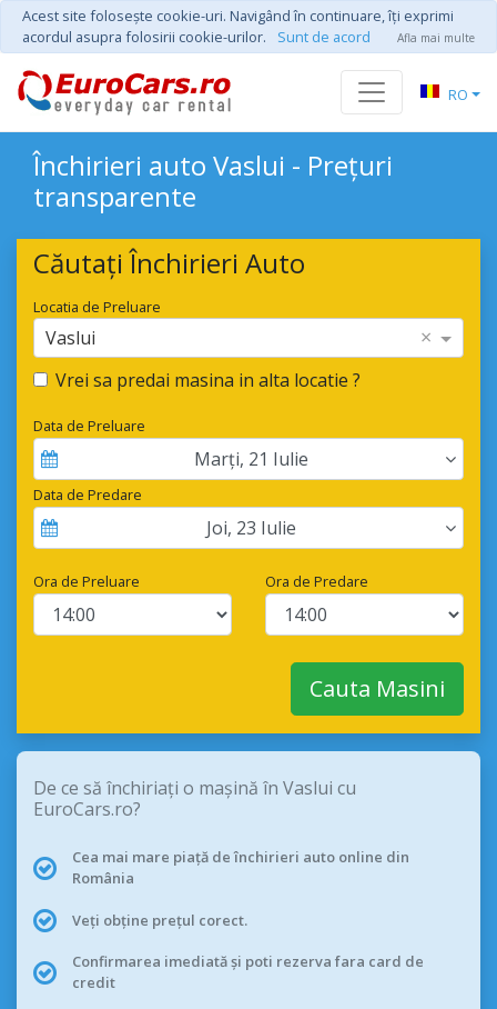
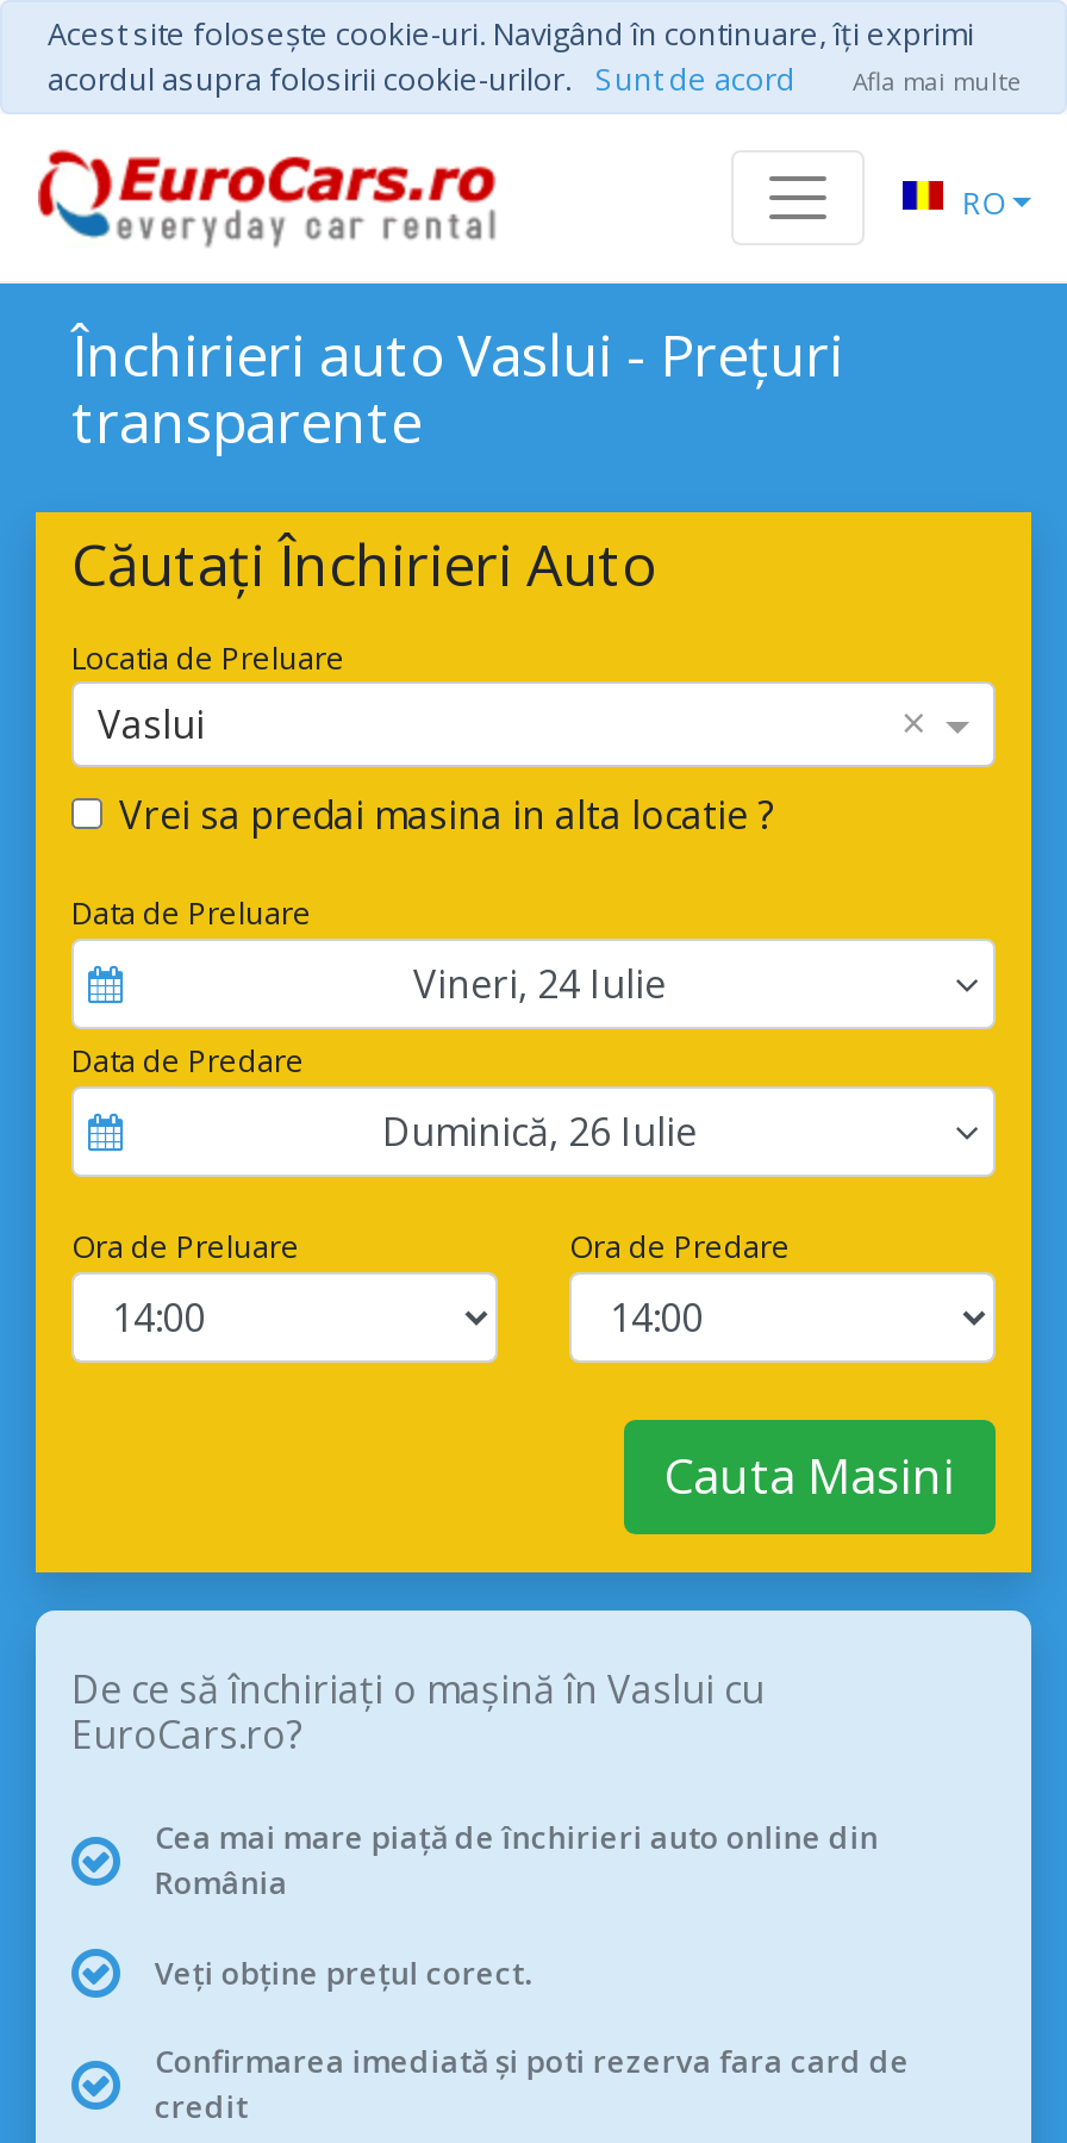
[194,447,308,471] Marți, 21 Iulie -> [413,958,666,1010] Vineri, 24 Iulie
[206,516,296,540] Joi, 23 Iulie -> [382,1105,697,1158] Duminică, 26 Iulie

